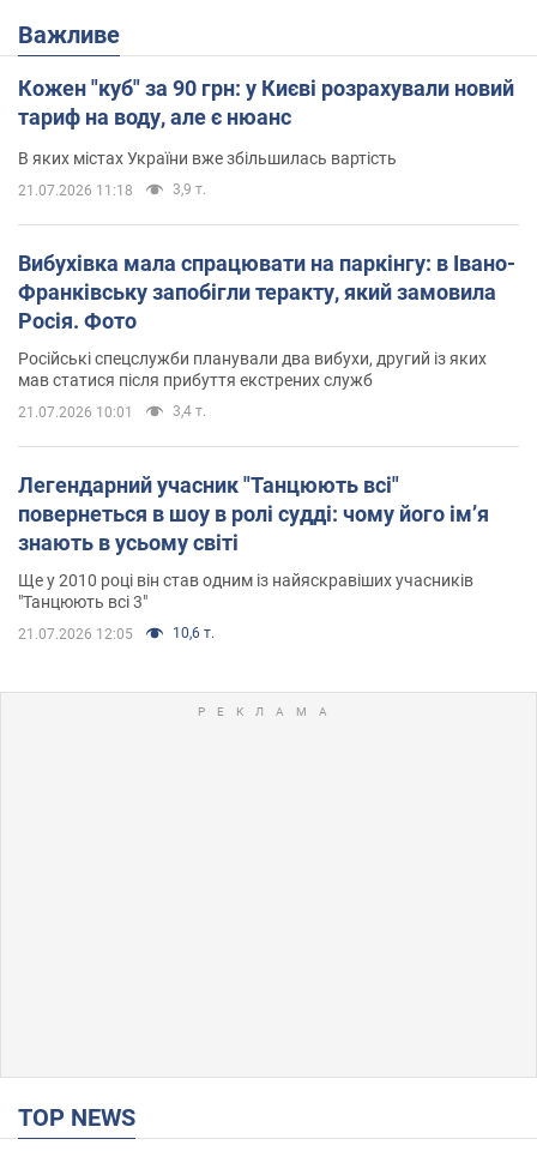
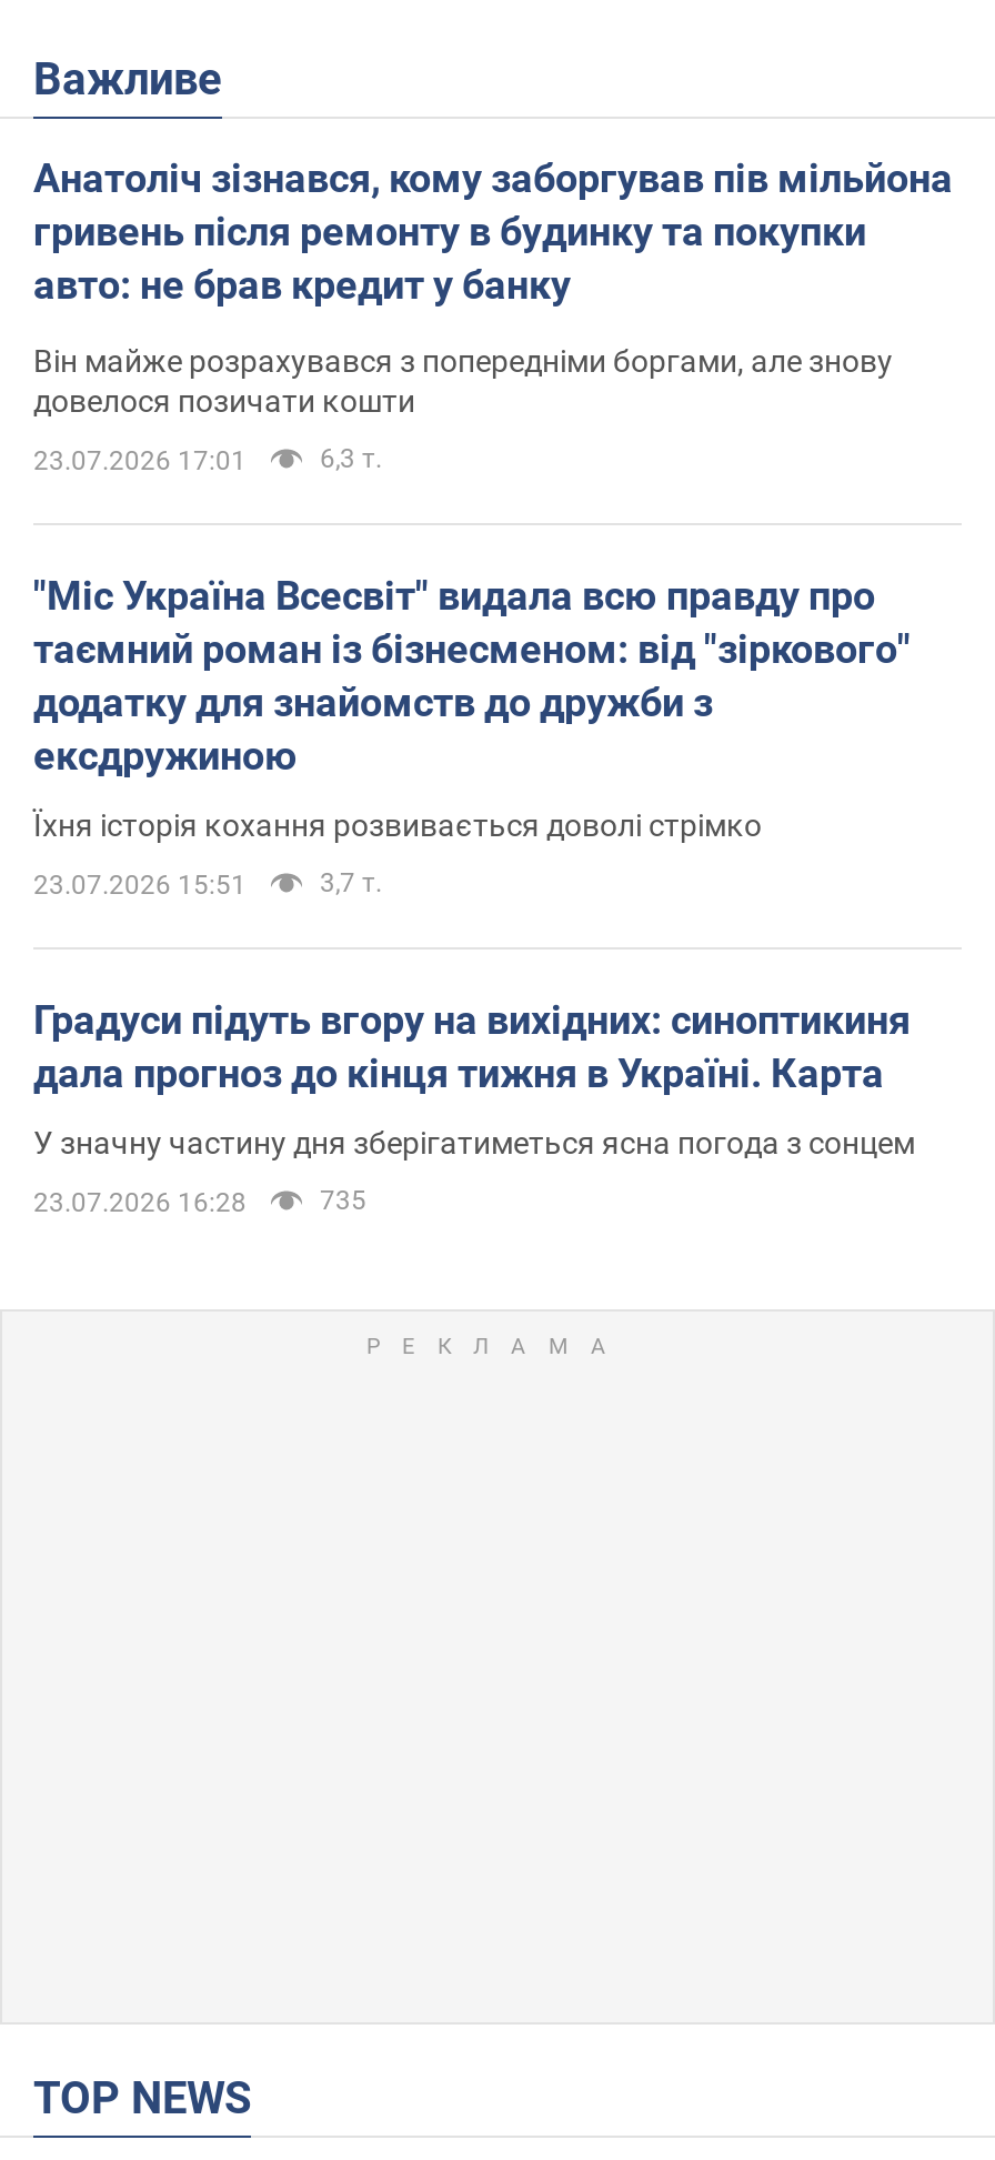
[18,76,514,130] Кожен "куб" за 90 грн: у Києві розрахували новий | тариф на воду, але є нюанс -> [33,155,953,309] Анатоліч зізнався, кому заборгував пів мільйона | гривень після ремонту в будинку та покупки | авто: не брав кредит у банку
[18,149,397,168] В яких містах України вже збільшилась вартість -> [33,344,893,420] Він майже розрахувався з попередніми боргами, але знову | довелося позичати кошти
[18,182,206,200] 21.07.2026 11:18 | 3,9 т. -> [33,444,382,477] 23.07.2026 17:01 | 6,3 т.
[18,251,515,334] Вибухівка мала спрацювати на паркінгу: в Івано- | Франківську запобігли теракту, який замовила | Росія. Фото -> [33,573,911,779] "Міс Україна Всесвіт" видала всю правду про | таємний роман із бізнесменом: від "зіркового" | додатку для знайомств до дружби з | ексдружиною
[18,349,487,390] Російські спецслужби планували два вибухи, другий із яких | мав статися після прибуття екстрених служб -> [33,808,762,844] Їхня історія кохання розвивається доволі стрімко
[18,403,206,421] 21.07.2026 10:01 | 3,4 т. -> [33,868,382,902] 23.07.2026 15:51 | 3,7 т.
[18,473,489,556] Легендарний учасник "Танцюють всі" | повернеться в шоу в ролі судді: чому його імʼя | знають в усьому світі -> [33,997,911,1097] Градуси підуть вгору на вихідних: синоптикиня | дала прогноз до кінця тижня в Україні. Карта
[18,571,473,612] Ще у 2010 році він став одним із найяскравіших учасників | "Танцюють всі 3" -> [33,1126,915,1161] У значну частину дня зберігатиметься ясна погода з сонцем
[18,625,215,643] 21.07.2026 12:05 | 10,6 т. -> [33,1186,366,1219] 23.07.2026 16:28 | 735

